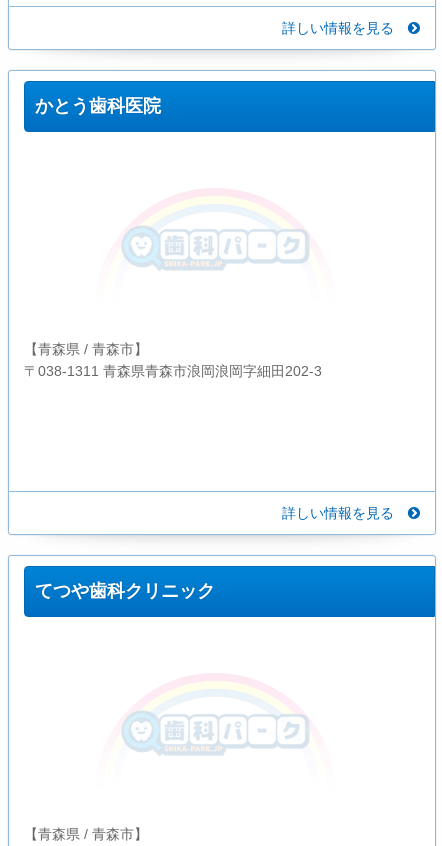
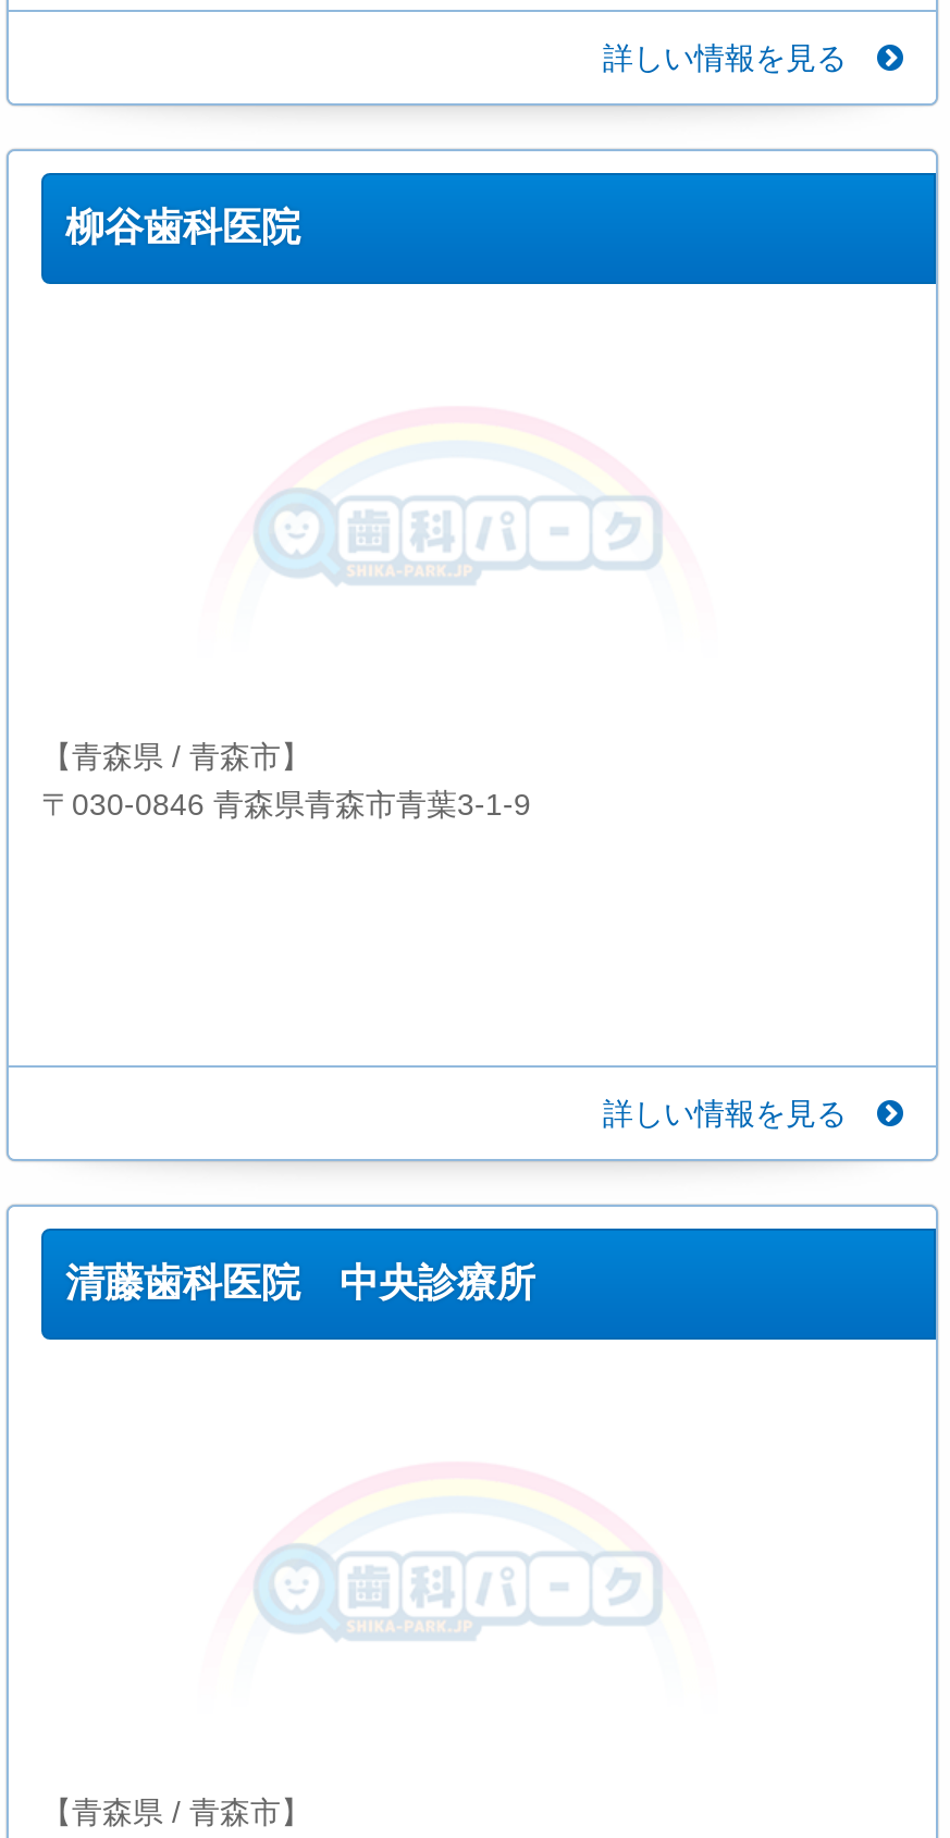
[35,96,161,116] かとう歯科医院 -> [65,206,300,250] 柳谷歯科医院
[24,363,322,379] 〒038-1311 青森県青森市浪岡浪岡字細田202-3 -> [41,787,531,822] 〒030-0846 青森県青森市青葉3-1-9
[35,581,215,601] てつや歯科クリニック -> [65,1261,535,1304] 清藤歯科医院 中央診療所

